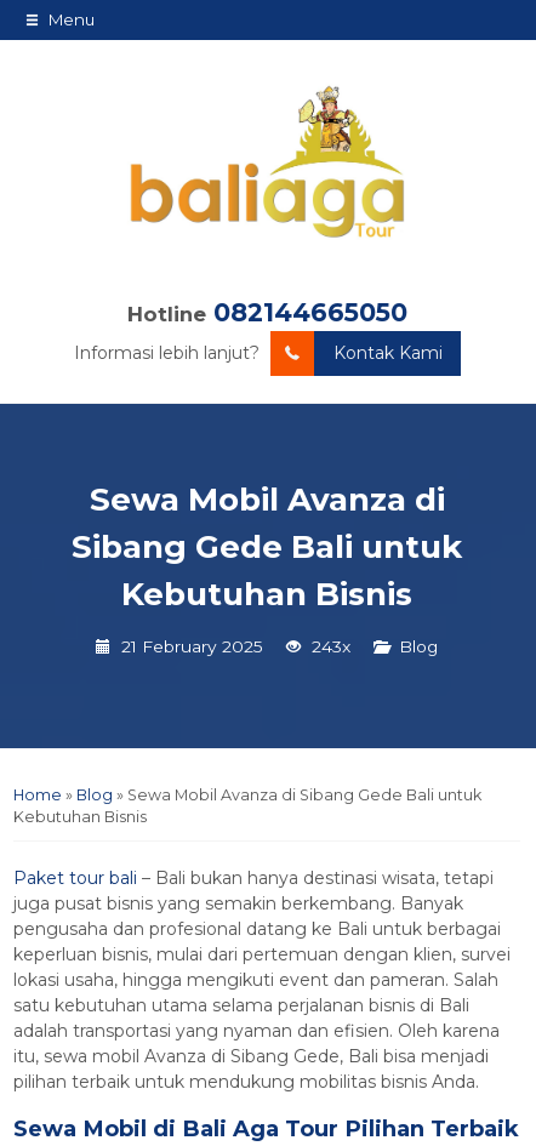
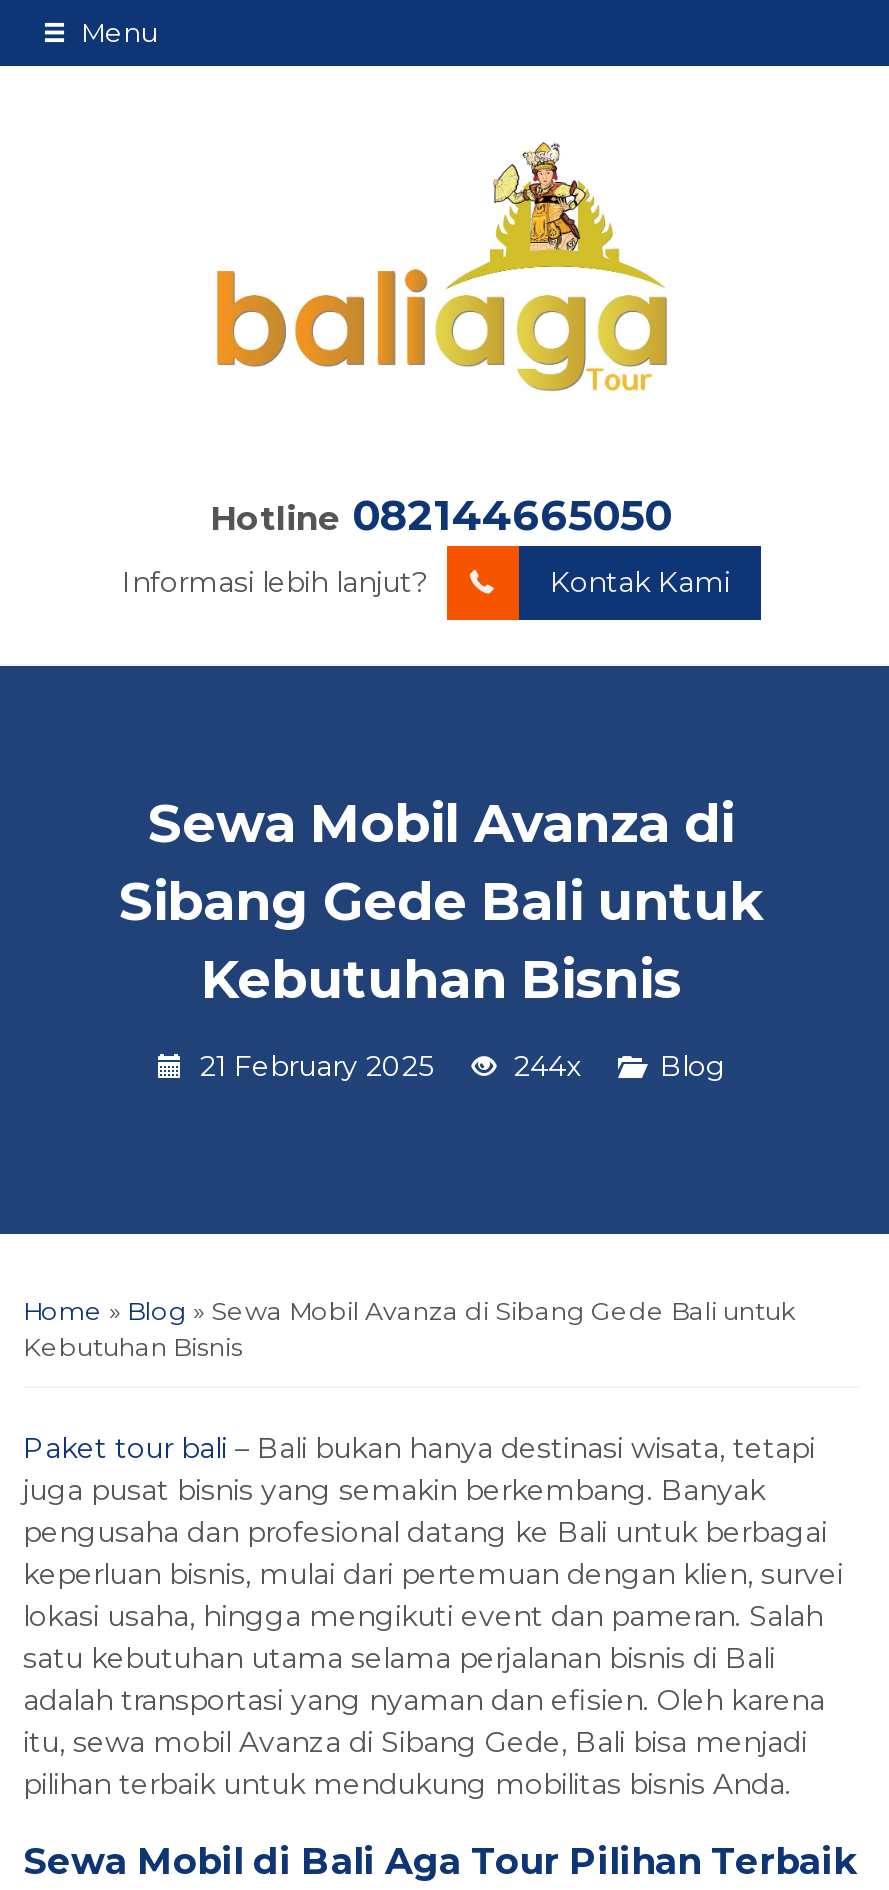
[116,637,355,657] 21 February 2025 243x -> [192,1051,588,1083] 21 February 2025 244x

